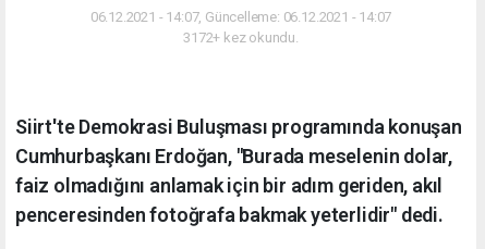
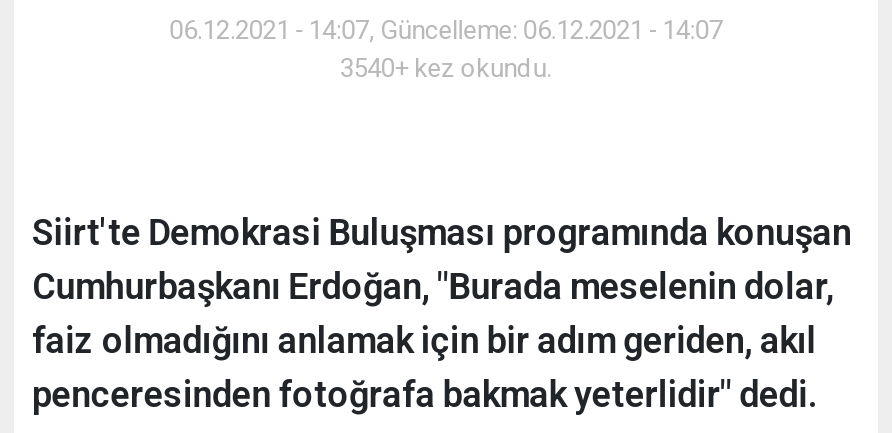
[183,29,299,45] 3172+ kez okundu. -> [340,53,552,83] 3540+ kez okundu.

